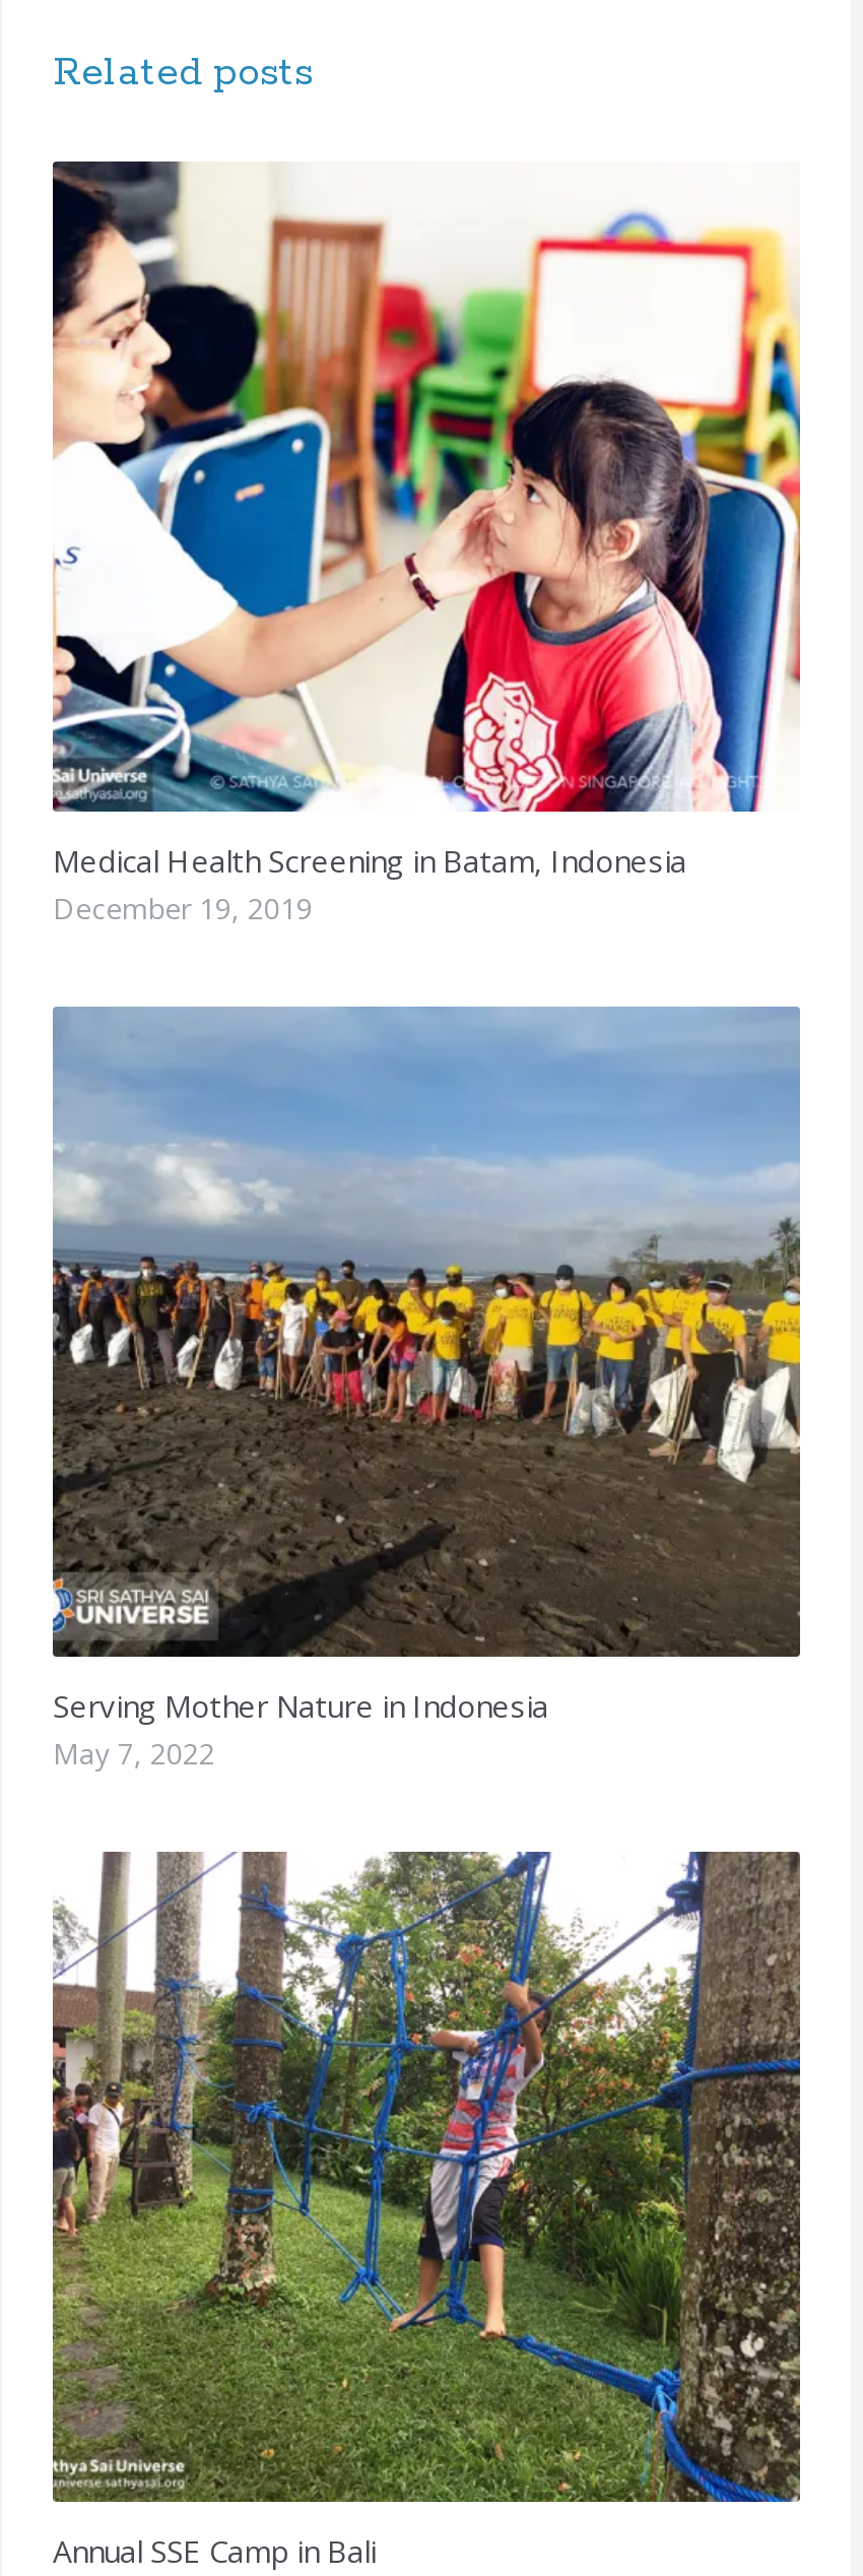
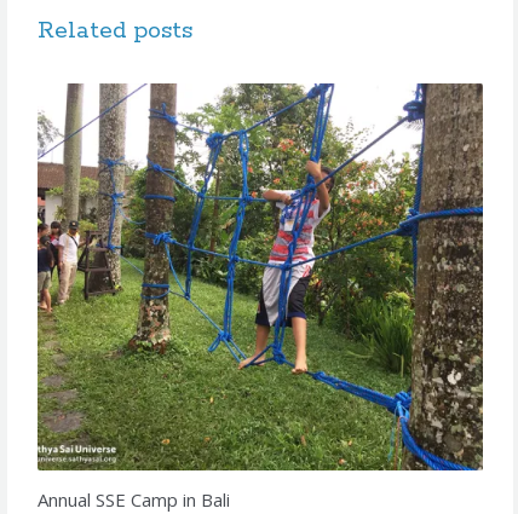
[51,158,802,928] [image] | Medical Health Screening in Batam, Indonesia | December 19, 2019 -> none
[51,1006,802,1773] [image] | Serving Mother Nature in Indonesia | May 7, 2022 -> none

